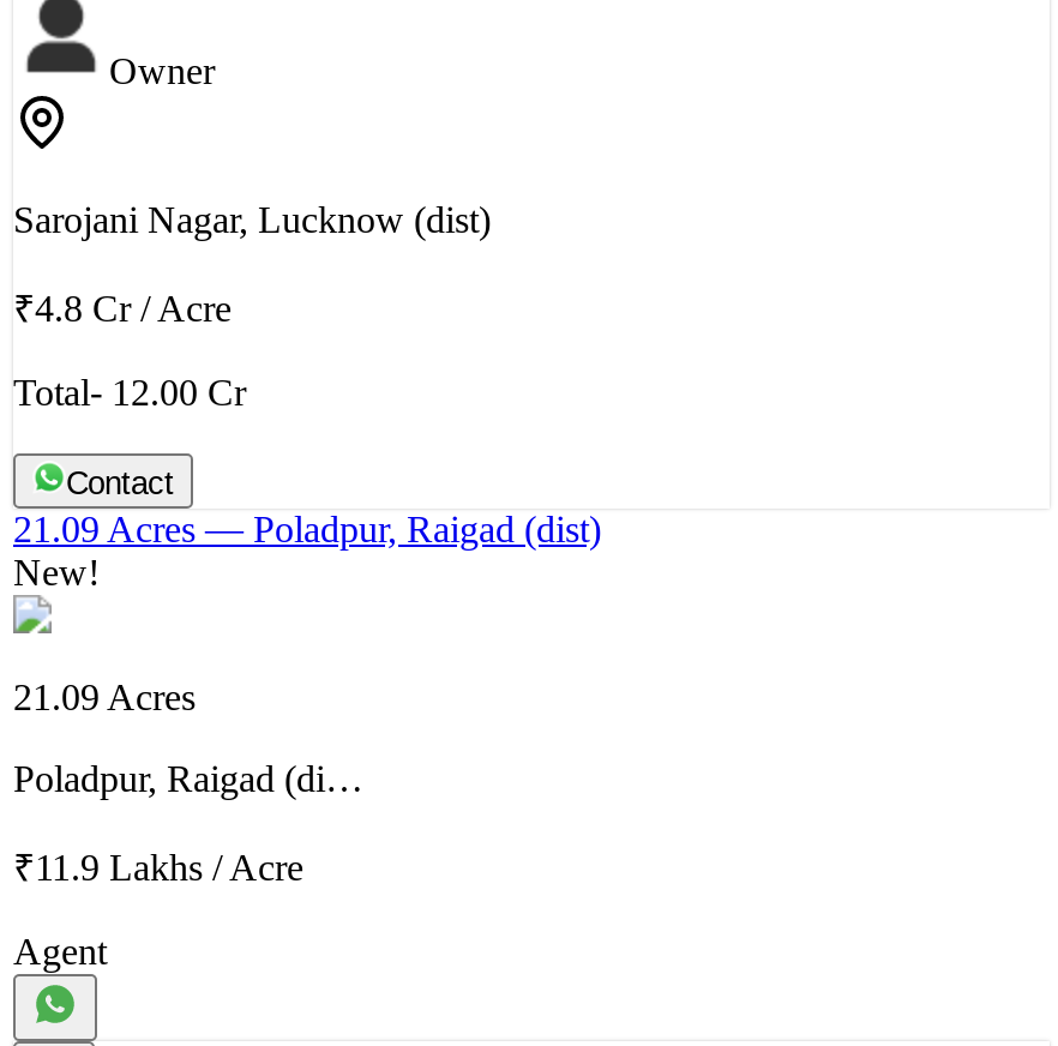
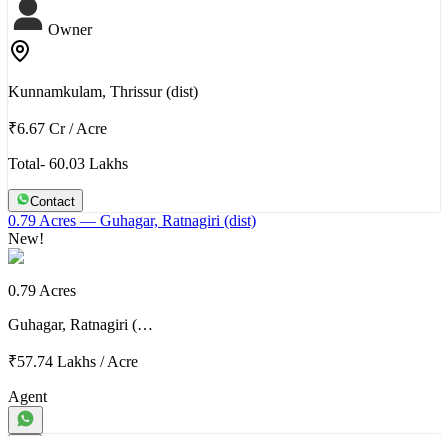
[13,200,491,241] Sarojani Nagar, Lucknow (dist) -> [8,83,198,100] Kunnamkulam, Thrissur (dist)
[13,289,232,330] ₹4.8 Cr / Acre -> [8,120,107,137] ₹6.67 Cr / Acre
[13,373,246,414] Total- 12.00 Cr -> [8,155,128,172] Total- 60.03 Lakhs
[13,510,601,550] 21.09 Acres — Poladpur, Raigad (dist) -> [8,212,256,229] 0.79 Acres — Guhagar, Ratnagiri (dist)
[13,678,196,718] 21.09 Acres -> [8,282,76,299] 0.79 Acres
[13,759,363,800] Poladpur, Raigad (di… -> [8,316,153,333] Guhagar, Ratnagiri (…
[13,848,303,889] ₹11.9 Lakhs / Acre -> [8,353,138,370] ₹57.74 Lakhs / Acre

